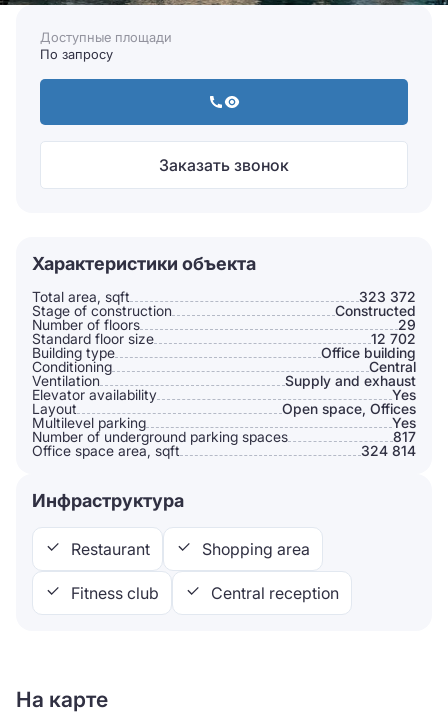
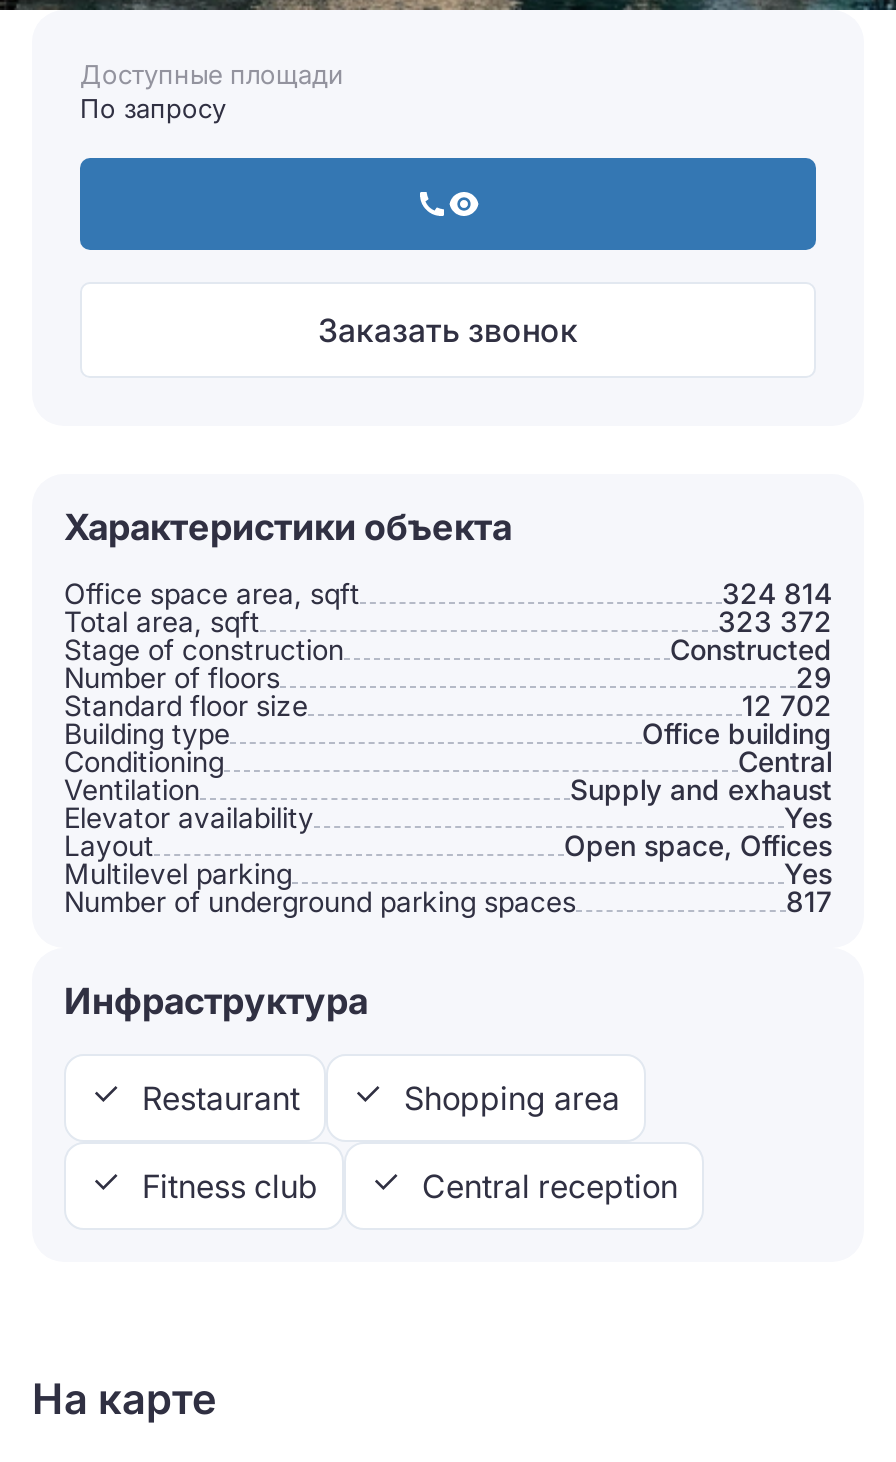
moved [32,442,416,459] -> [64,576,832,610]: Office space area, sqft | 324 814

